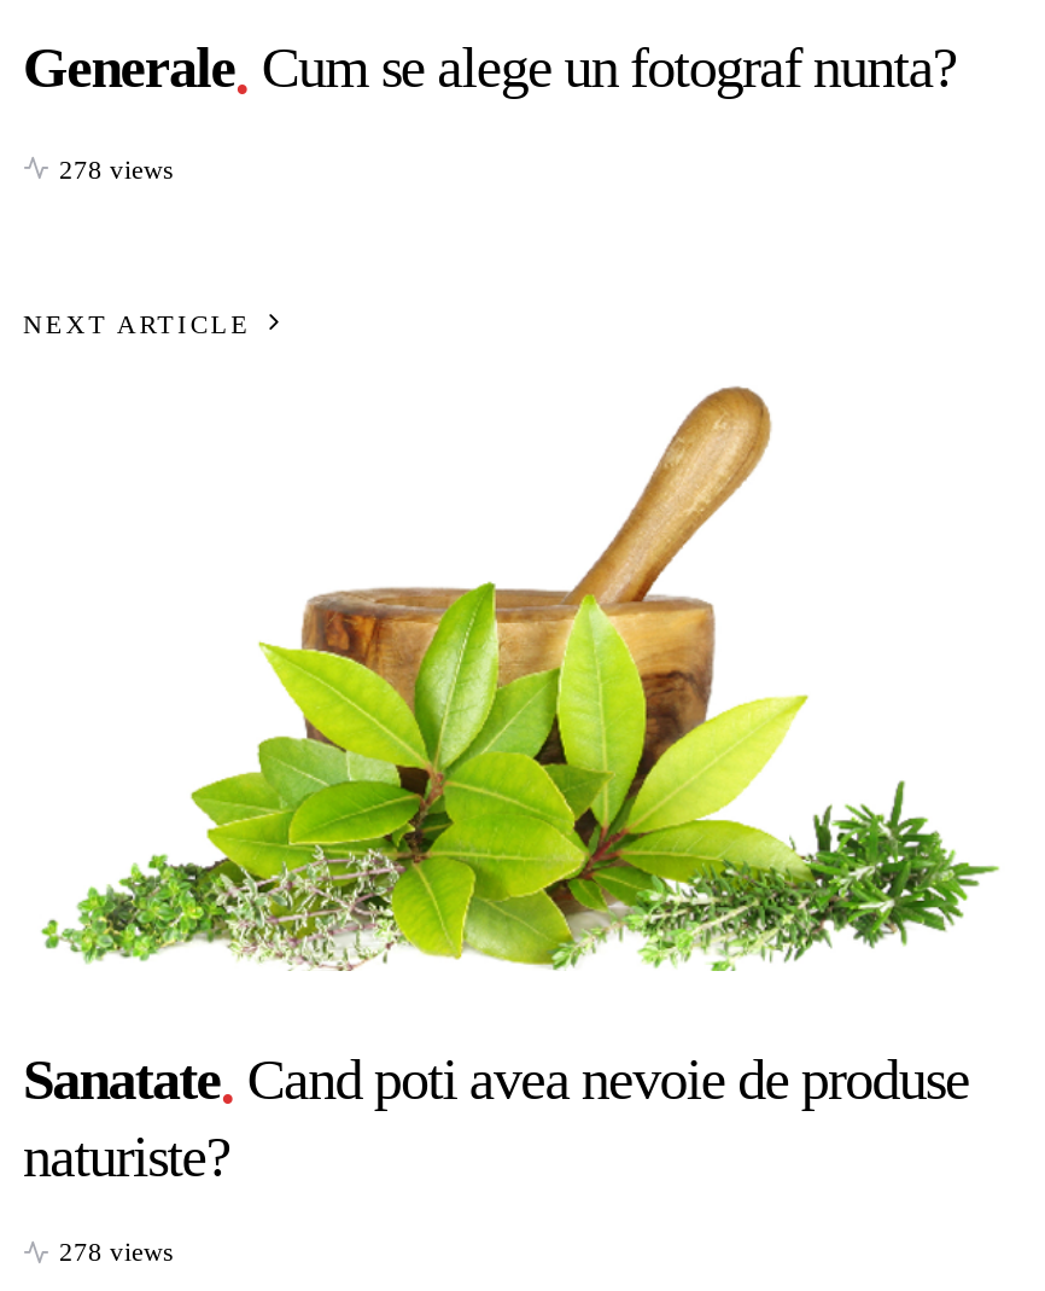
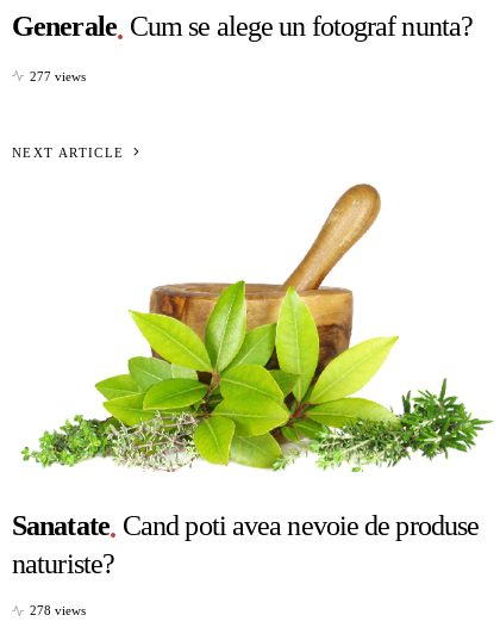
[59,154,173,183] 278 views -> [30,69,86,83] 277 views

